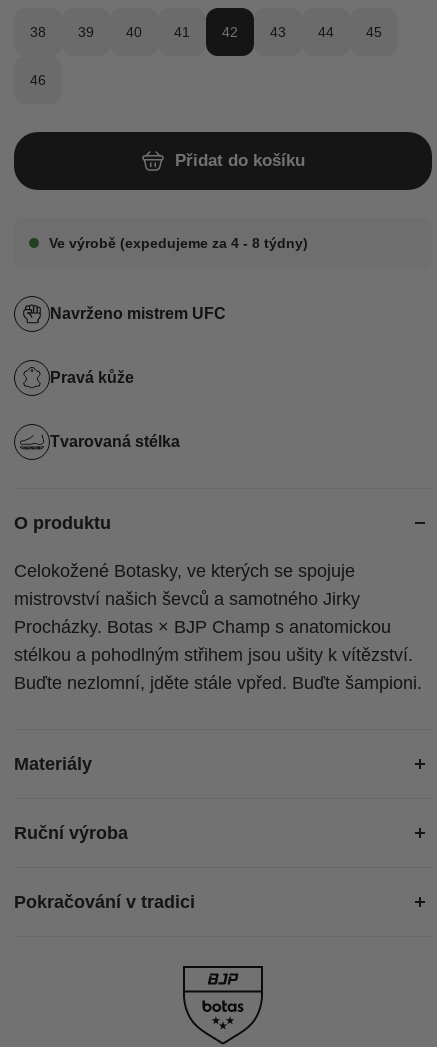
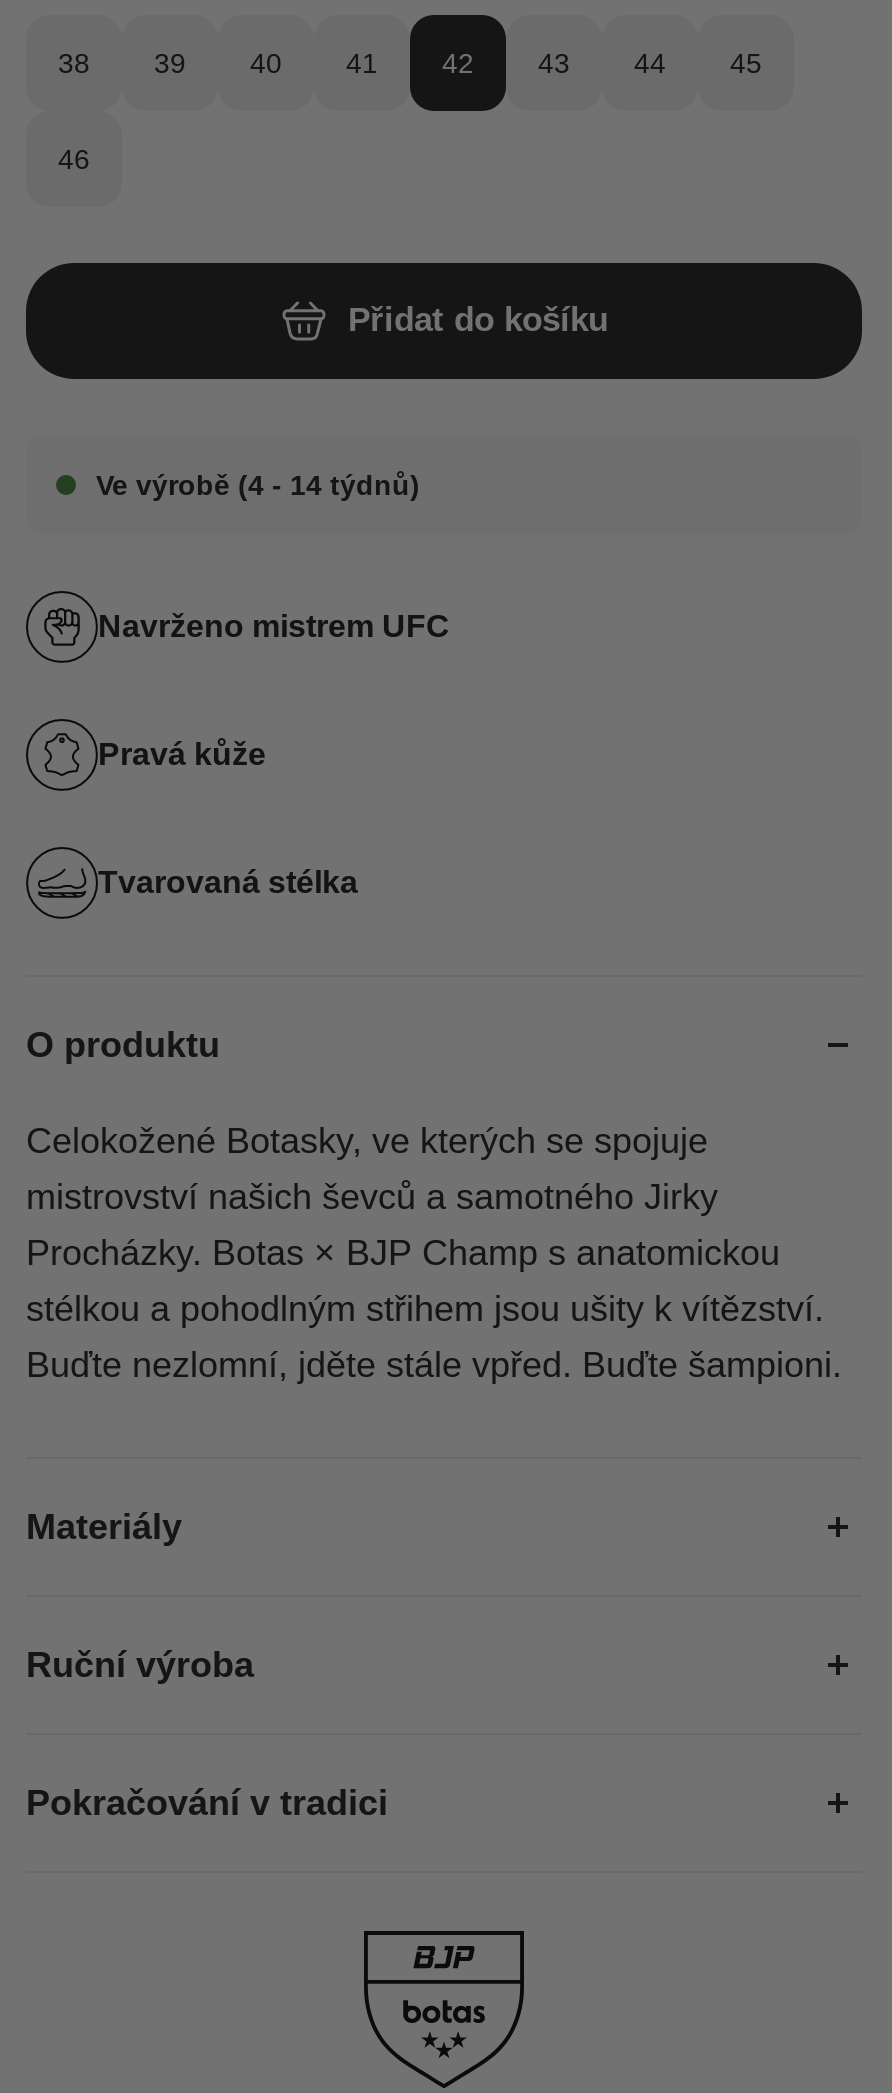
[49,235,308,251] Ve výrobě (expedujeme za 4 - 8 týdny) -> [96,470,420,502] Ve výrobě (4 - 14 týdnů)

